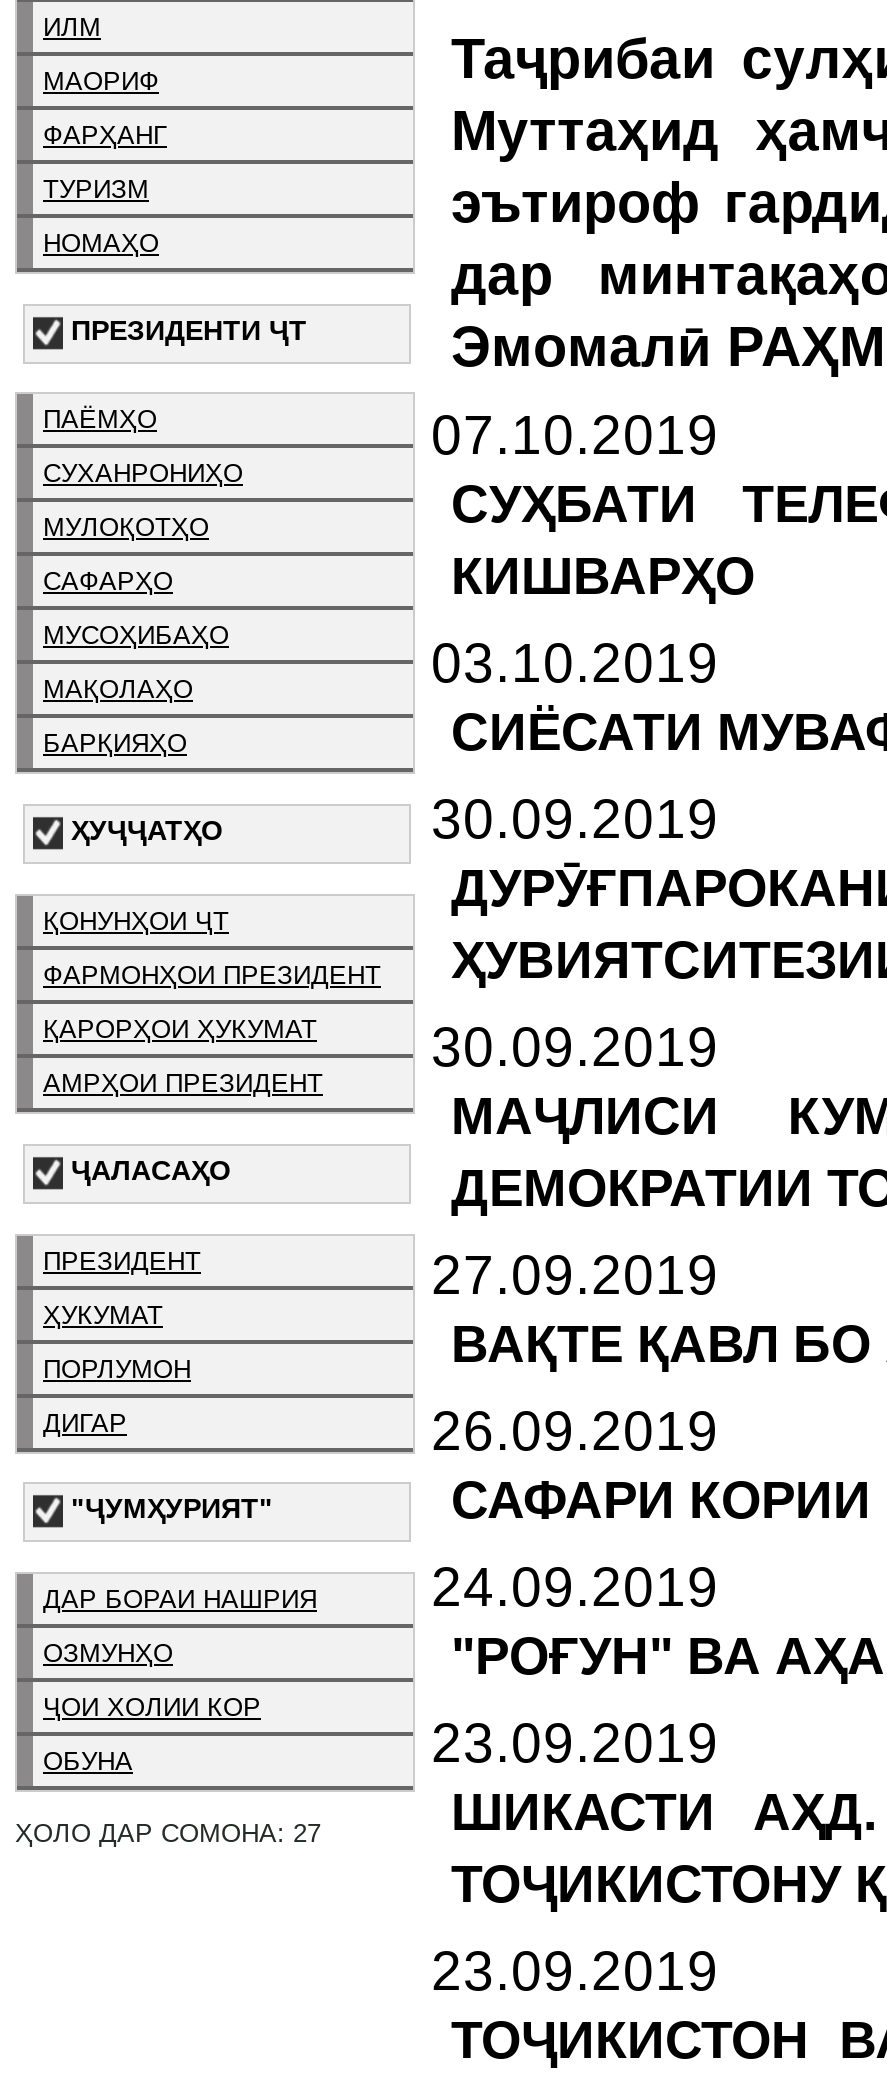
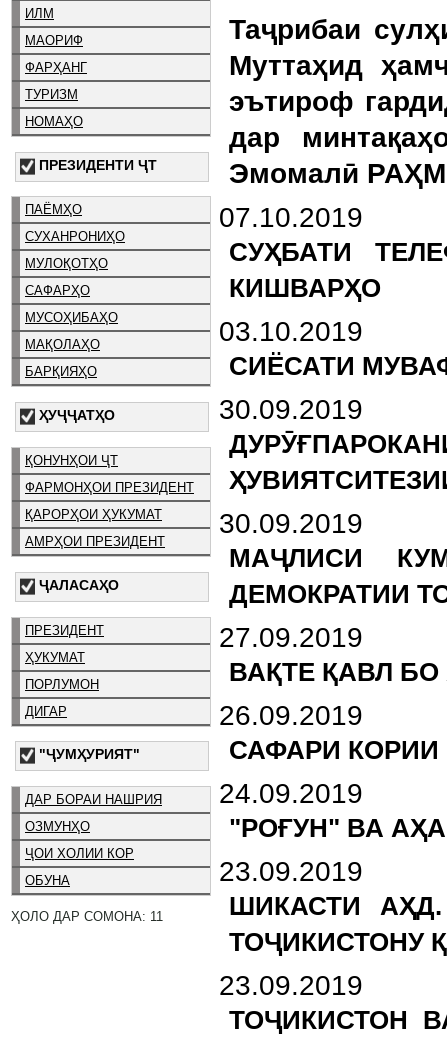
[15,1818,321,1848] ҲОЛО ДАР СОМОНА: 27 -> [11,909,163,924] ҲОЛО ДАР СОМОНА: 11

